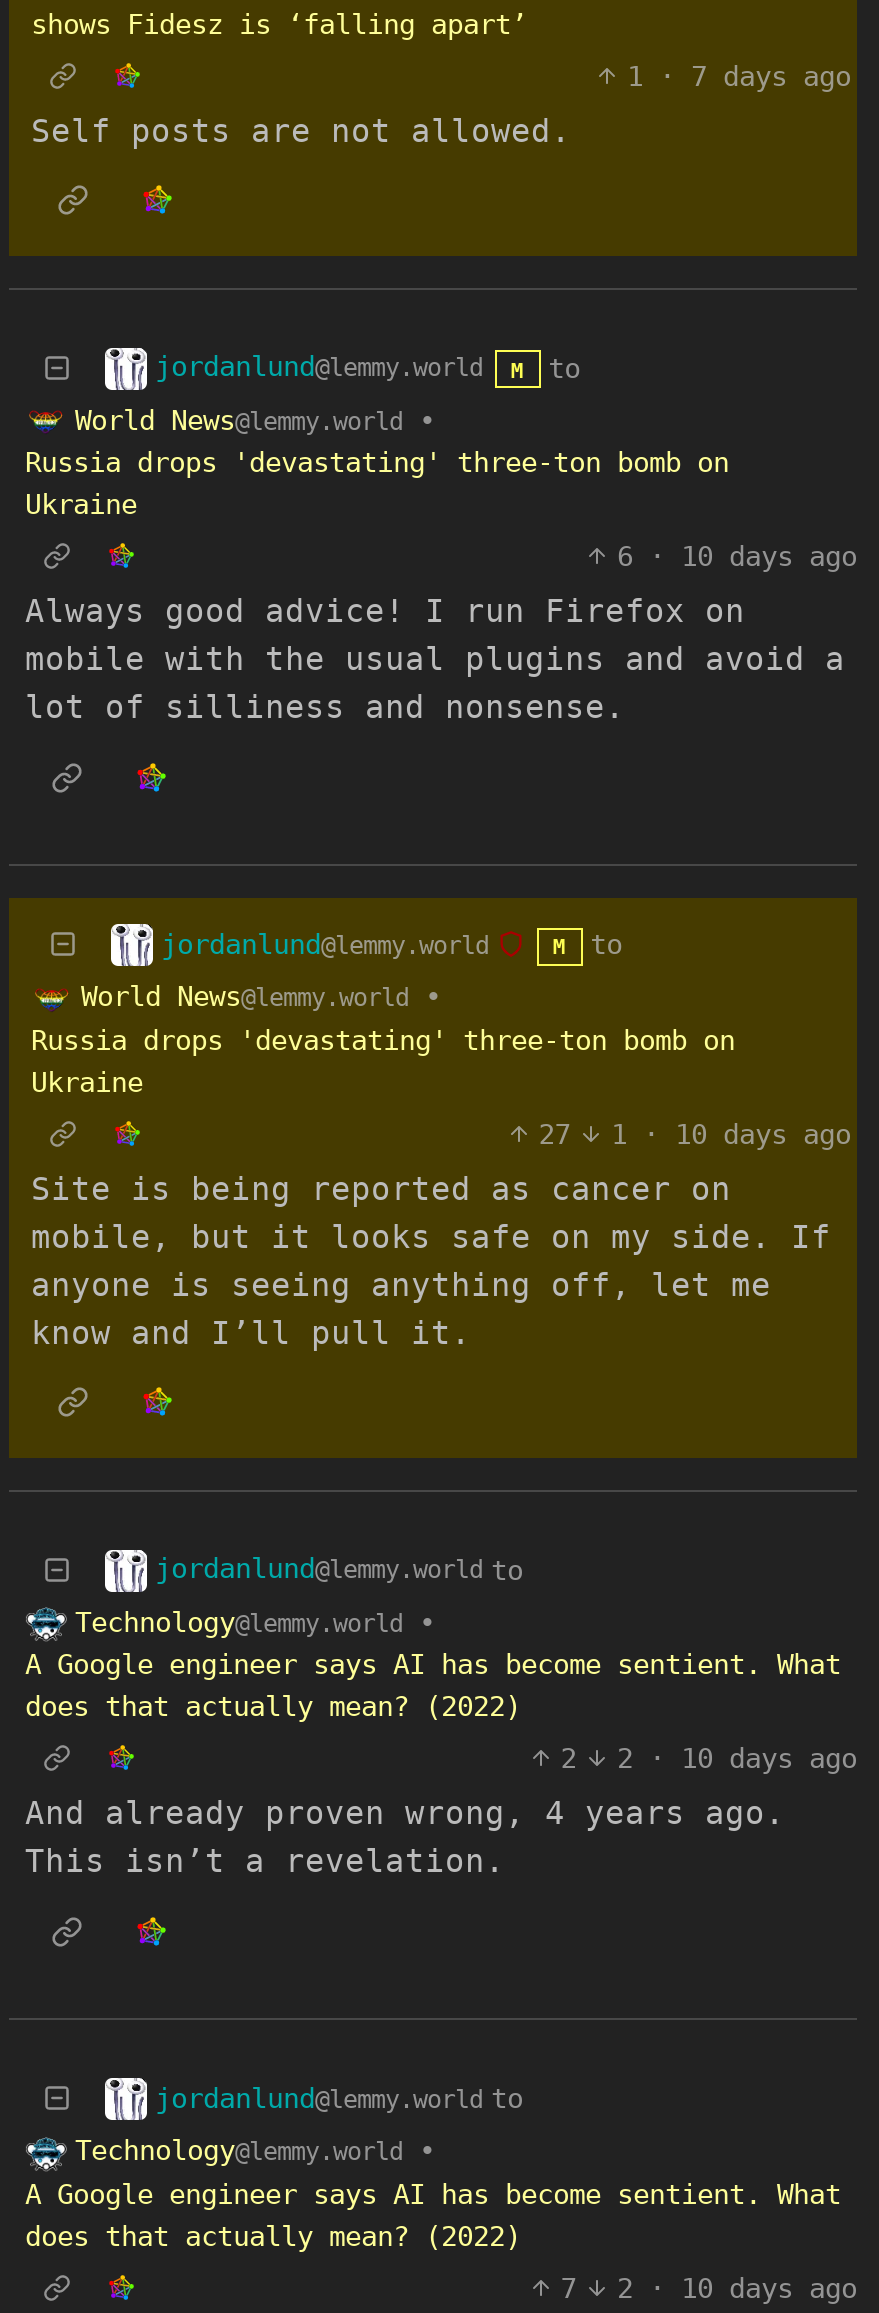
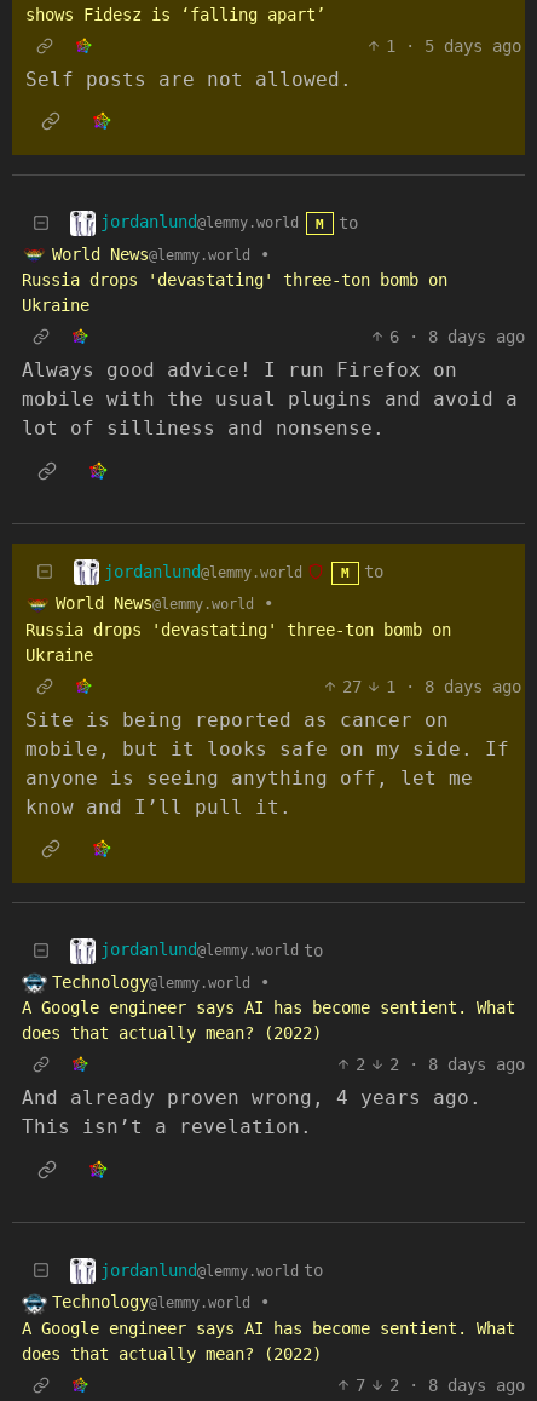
[627,59,851,91] 1 · 7 days ago -> [386,36,521,55] 1 · 5 days ago
[617,540,857,572] 6 · 10 days ago -> [389,327,525,347] 6 · 8 days ago
[539,1117,851,1149] 27 1 · 10 days ago -> [342,677,521,696] 27 1 · 8 days ago
[561,1742,857,1774] 2 2 · 10 days ago -> [355,1055,525,1074] 2 2 · 8 days ago
[561,2271,857,2303] 7 2 · 10 days ago -> [355,1375,525,1395] 7 2 · 8 days ago

